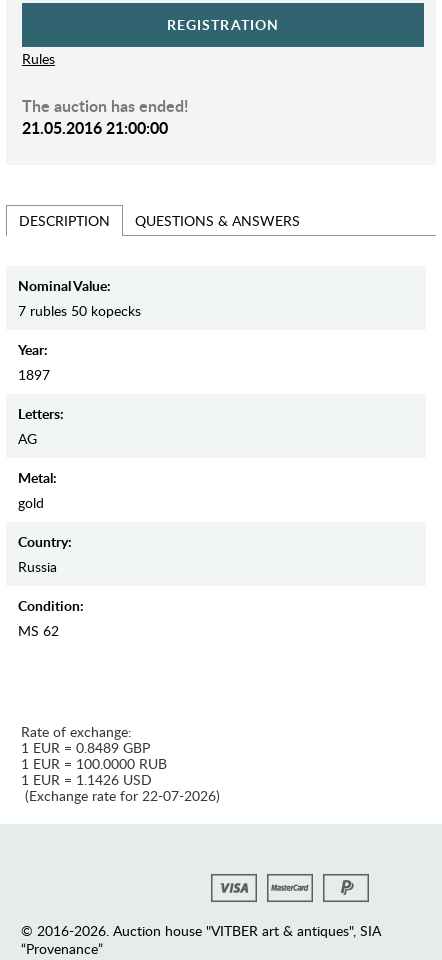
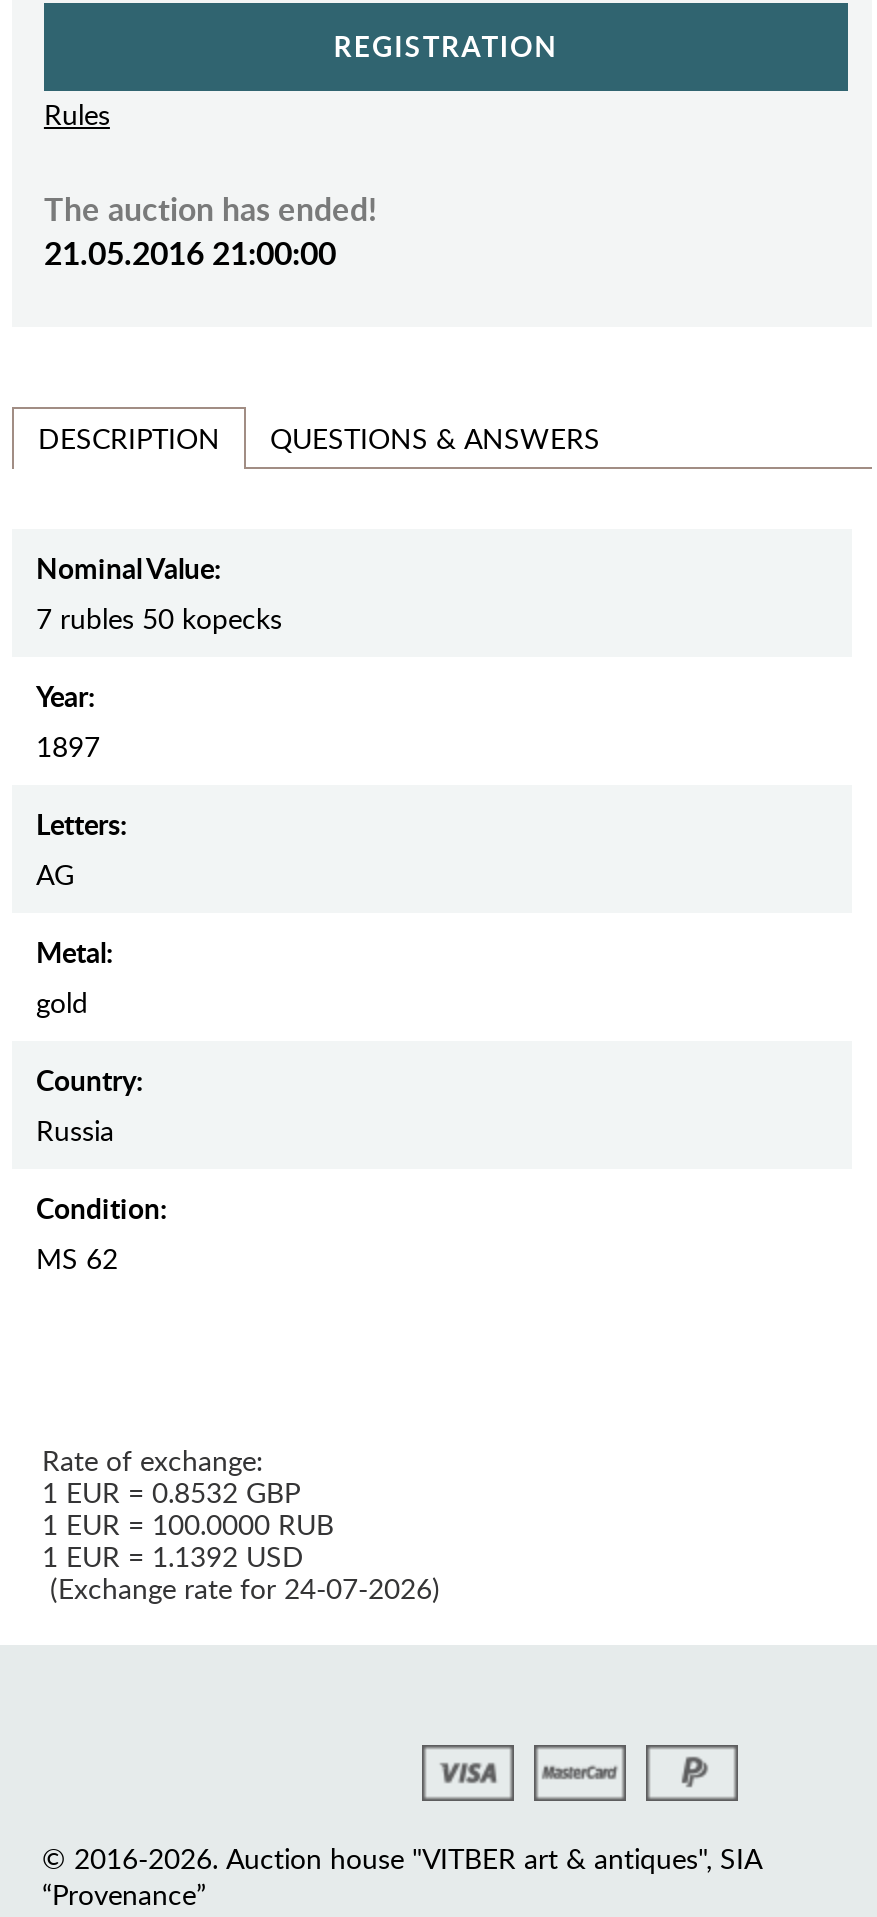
[21,738,150,757] 1 EUR = 0.8489 GBP -> [42,1474,300,1512] 1 EUR = 0.8532 GBP
[21,770,152,789] 1 EUR = 1.1426 USD -> [42,1538,304,1576] 1 EUR = 1.1392 USD
[21,786,220,805] (Exchange rate for 22-07-2026) -> [42,1570,440,1608] (Exchange rate for 24-07-2026)

